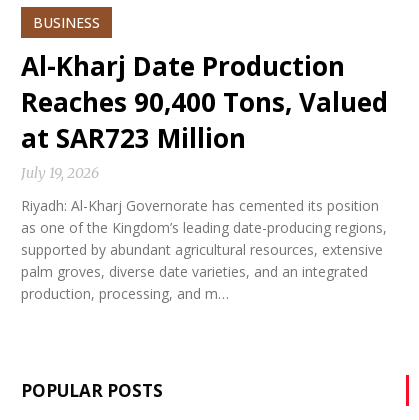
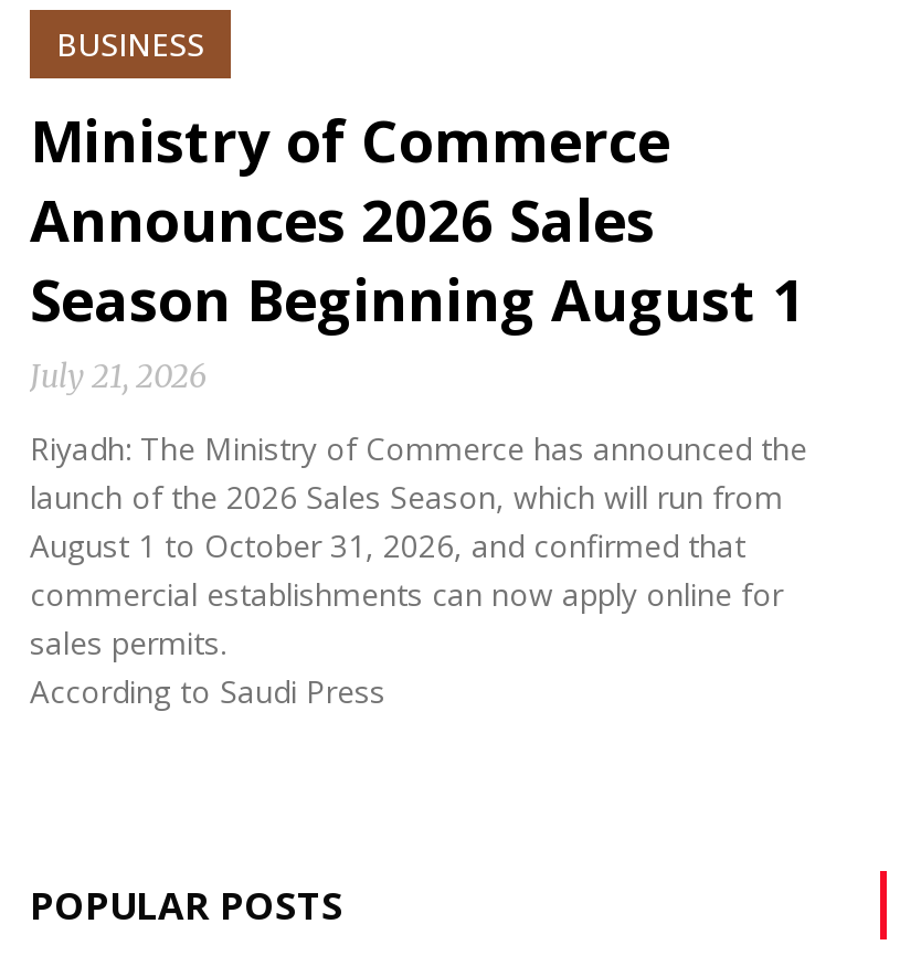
[21,48,388,182] Al-Kharj Date Production | Reaches 90,400 Tons, Valued | at SAR723 Million | July 19, 2026 -> [30,100,805,396] Ministry of Commerce | Announces 2026 Sales | Season Beginning August 1 | July 21, 2026
[21,196,387,303] Riyadh: Al-Kharj Governorate has cemented its position | as one of the Kingdom’s leading date-producing regions, | supported by abundant agricultural resources, extensive | palm groves, diverse date varieties, and an integrated | production, processing, and m… -> [30,427,807,712] Riyadh: The Ministry of Commerce has announced the | launch of the 2026 Sales Season, which will run from | August 1 to October 31, 2026, and confirmed that | commercial establishments can now apply online for | sales permits. | According to Saudi Press

